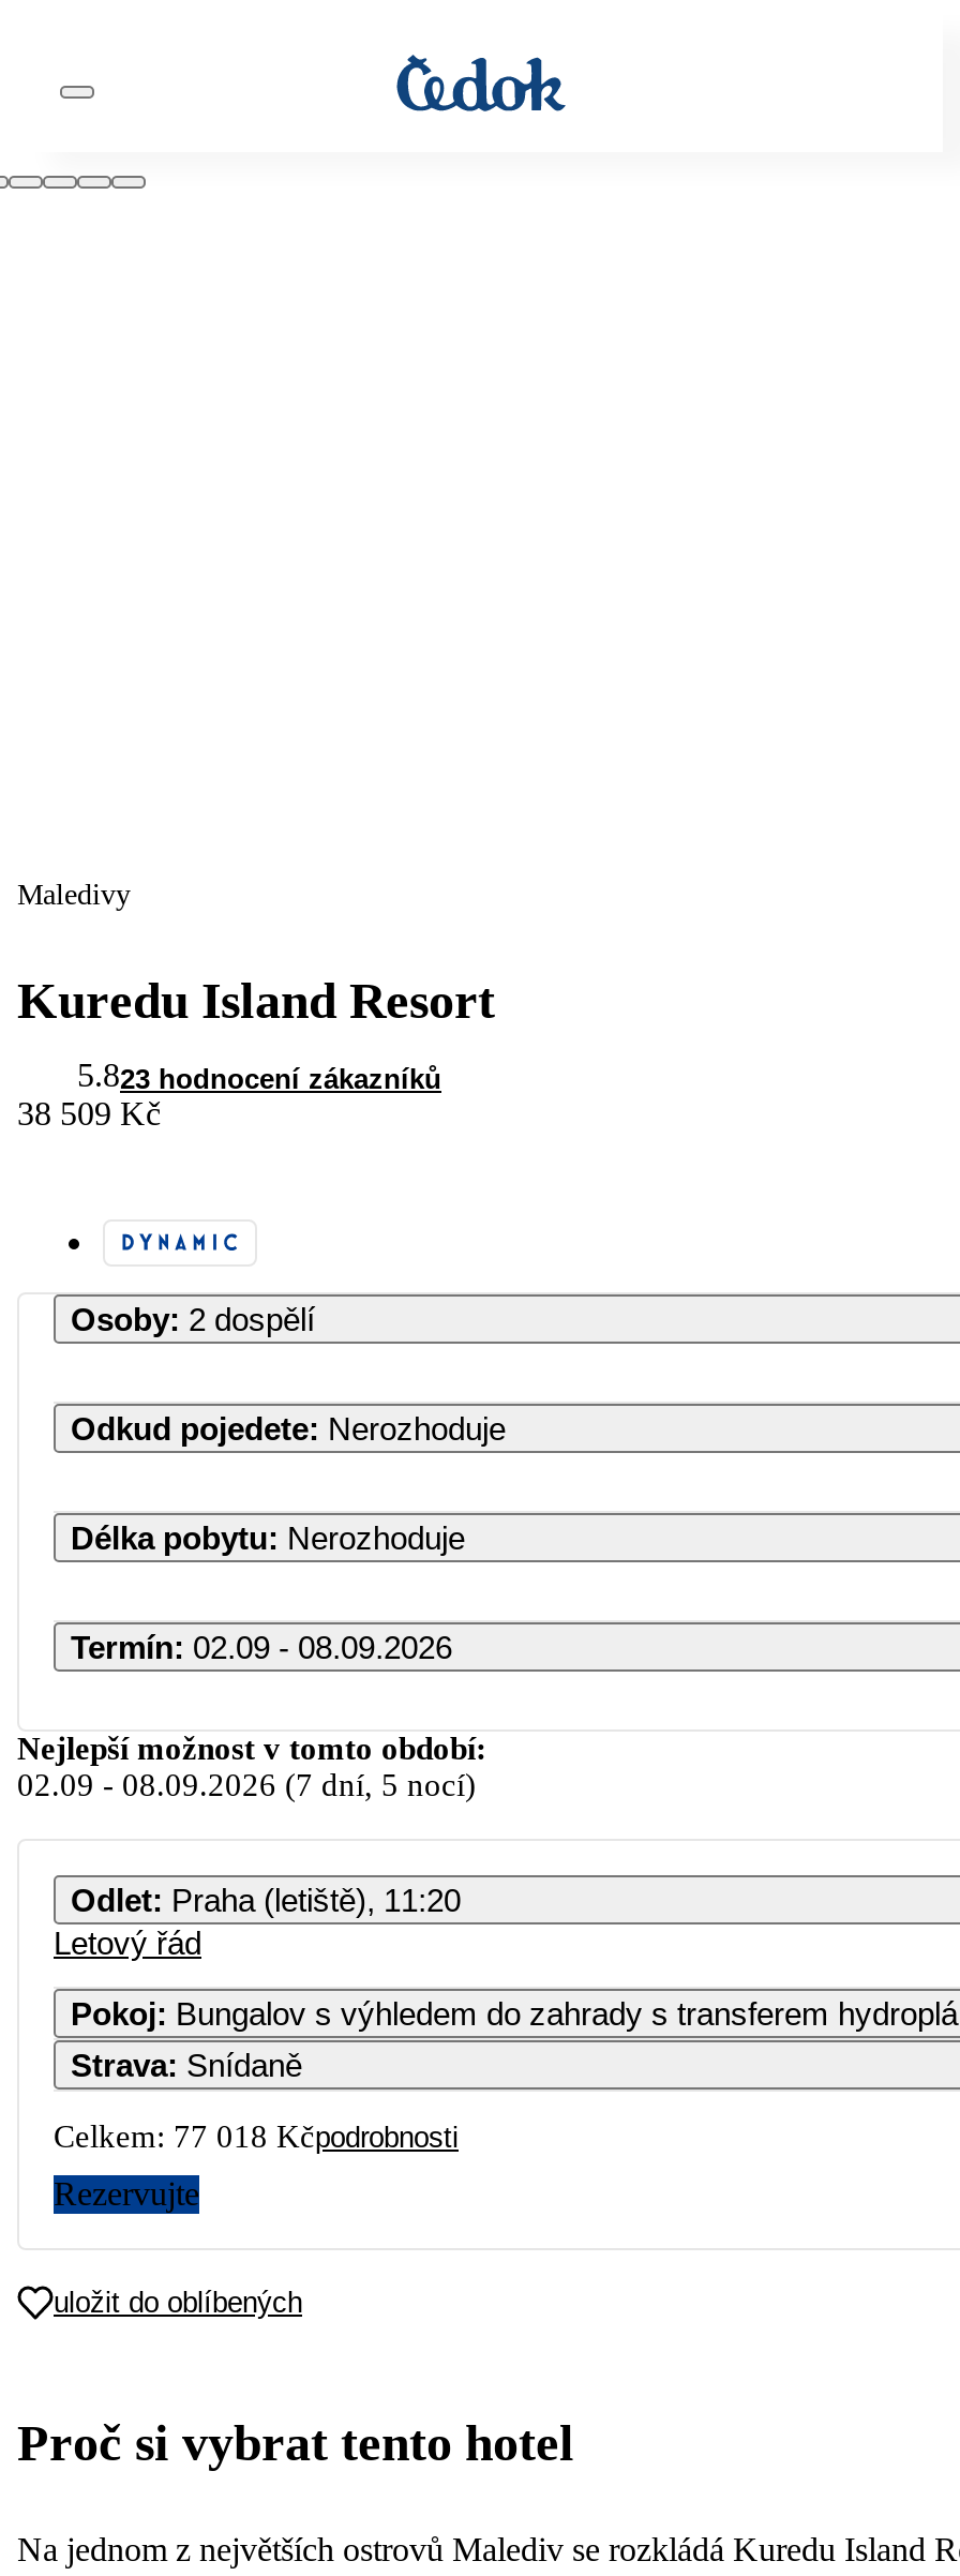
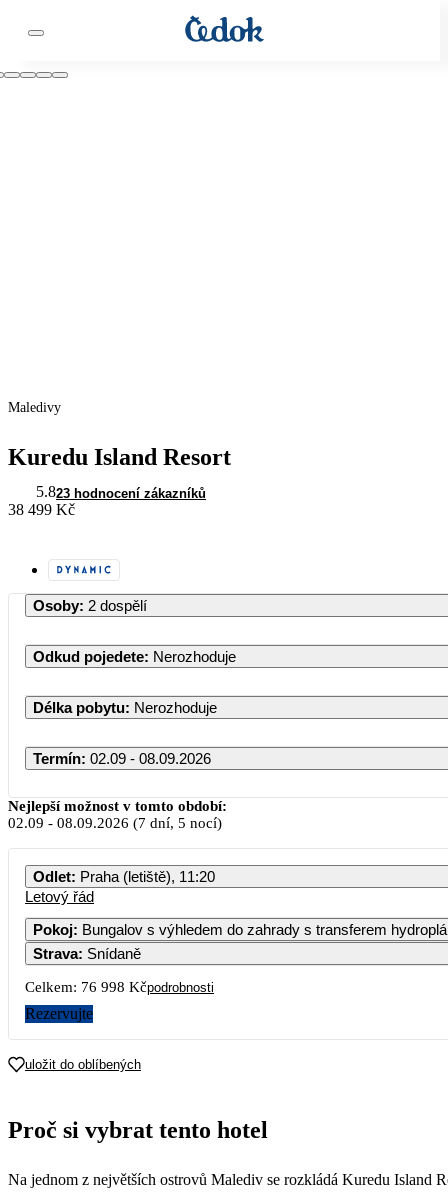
[17,1094,161,1130] 38 509 Kč -> [8,500,75,517] 38 499 Kč
[54,2118,459,2153] Celkem: 77 018 Kčpodrobnosti -> [25,978,214,994] Celkem: 76 998 Kčpodrobnosti

